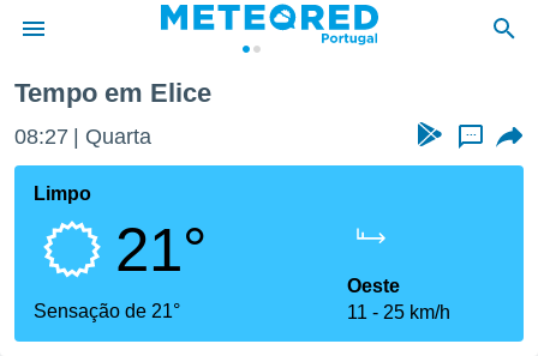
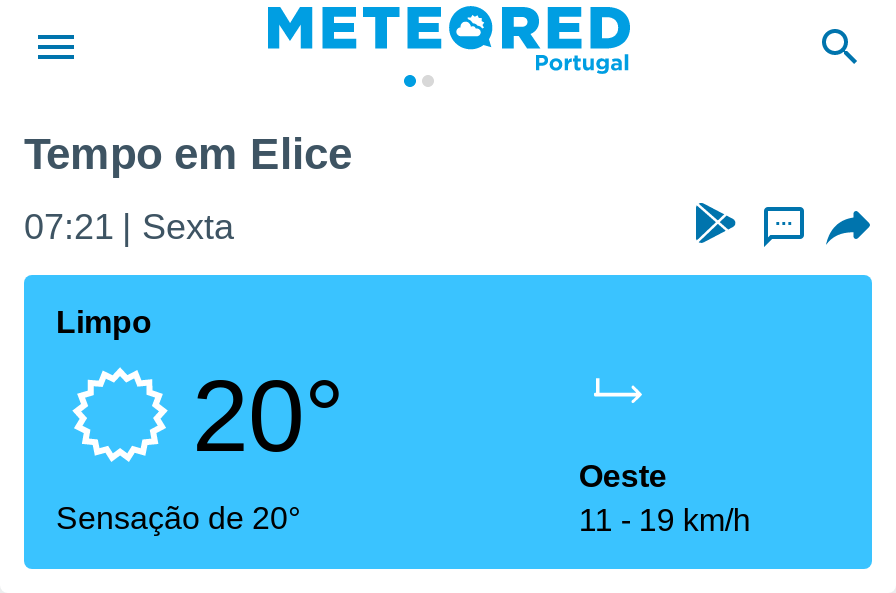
[14,125,151,149] 08:27 Quarta -> [24,207,234,247] 07:21 Sexta
[115,215,207,283] 21° -> [192,358,344,472] 20°
[34,301,180,321] Sensação de 21° -> [56,501,300,535] Sensação de 20°
[347,302,451,322] 11 25 km/h -> [579,503,751,537] 11 19 km/h

